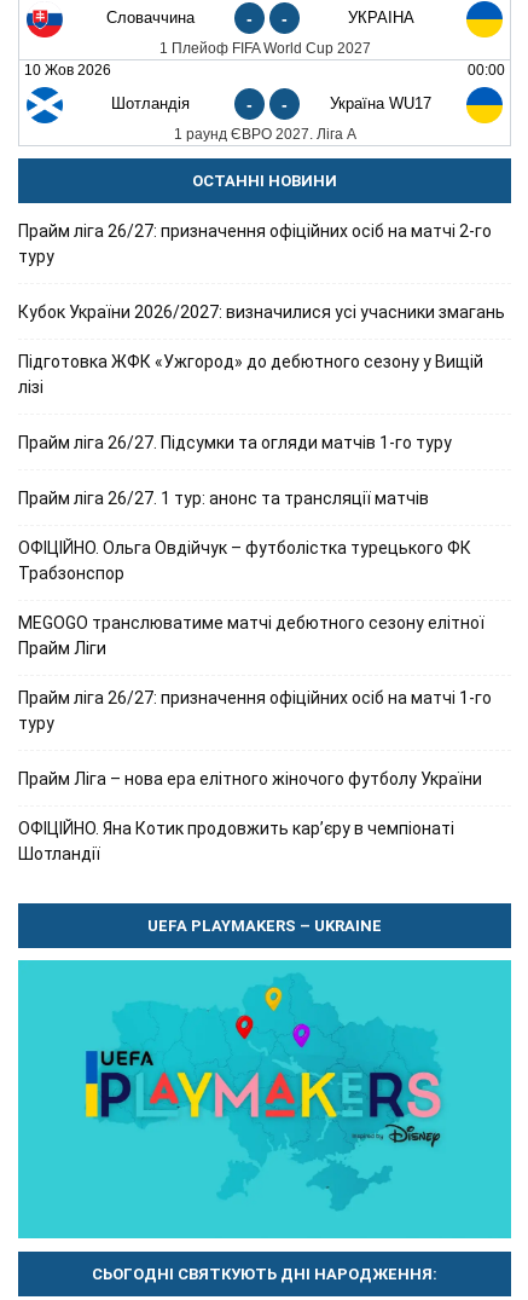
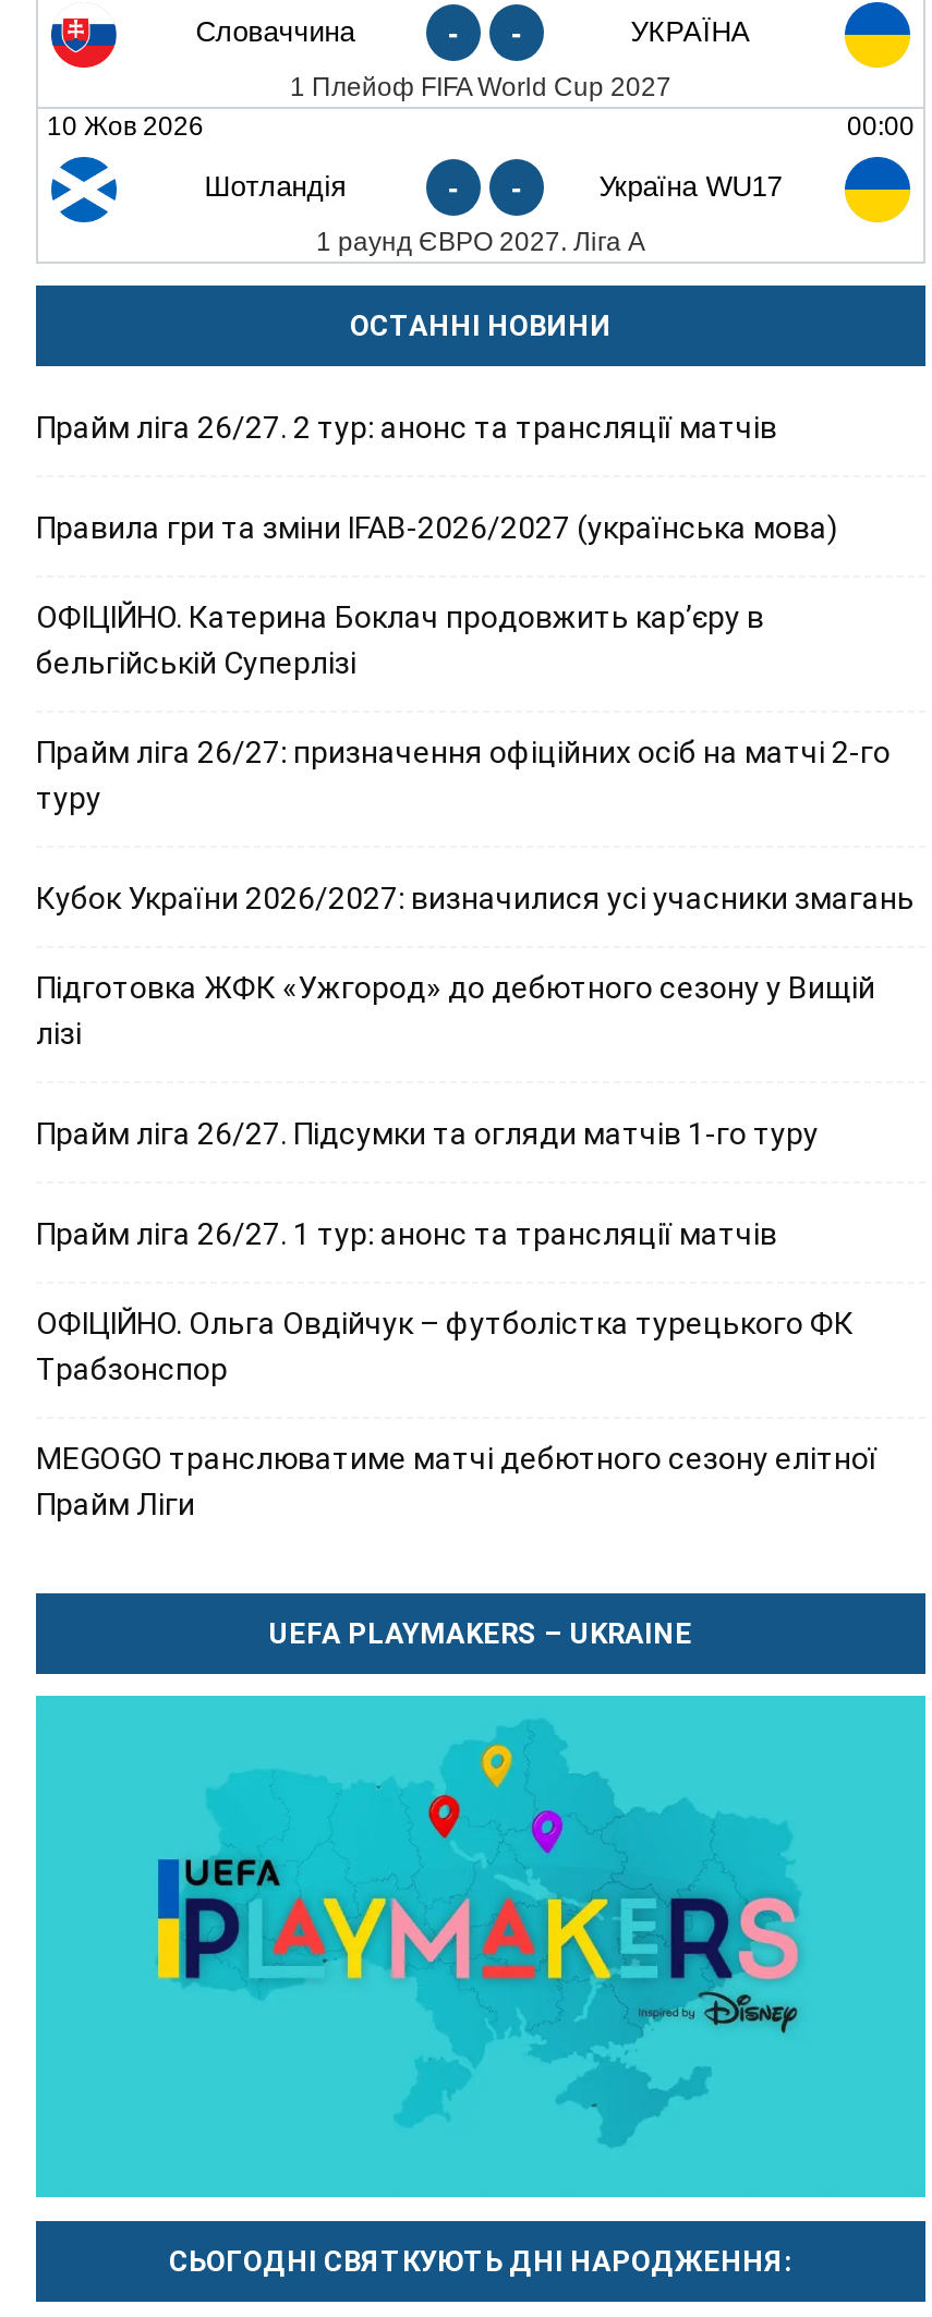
none -> [36,410,838,680] Прайм ліга 26/27. 2 тур: анонс та трансляції матчів | Правила гри та зміни IFAB-2026/2027 (українська мова) | ОФІЦІЙНО. Катерина Боклач продовжить кар’єру в | бельгійській Суперлізі
moved [18,222,505,658] -> [36,735,915,1522]: Прайм ліга 26/27: призначення офіційних осіб на матчі 2-го | туру | Кубок України 2026/2027: визначилися усі учасники змагань | ... | MEGOGO транслюватиме матчі дебютного сезону елітної | Прайм Ліги
[18,688,492,864] Прайм ліга 26/27: призначення офіційних осіб на матчі 1-го | туру | Прайм Ліга – нова ера елітного жіночого футболу України | ОФІЦІЙНО. Яна Котик продовжить кар’єру в чемпіонаті | Шотландії -> none

